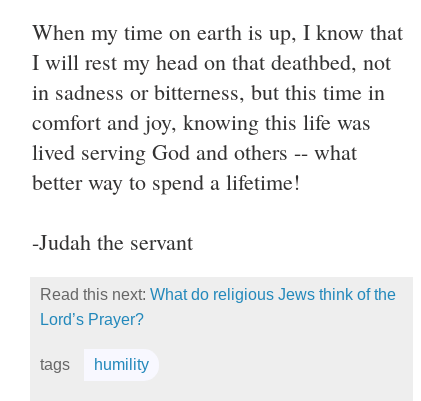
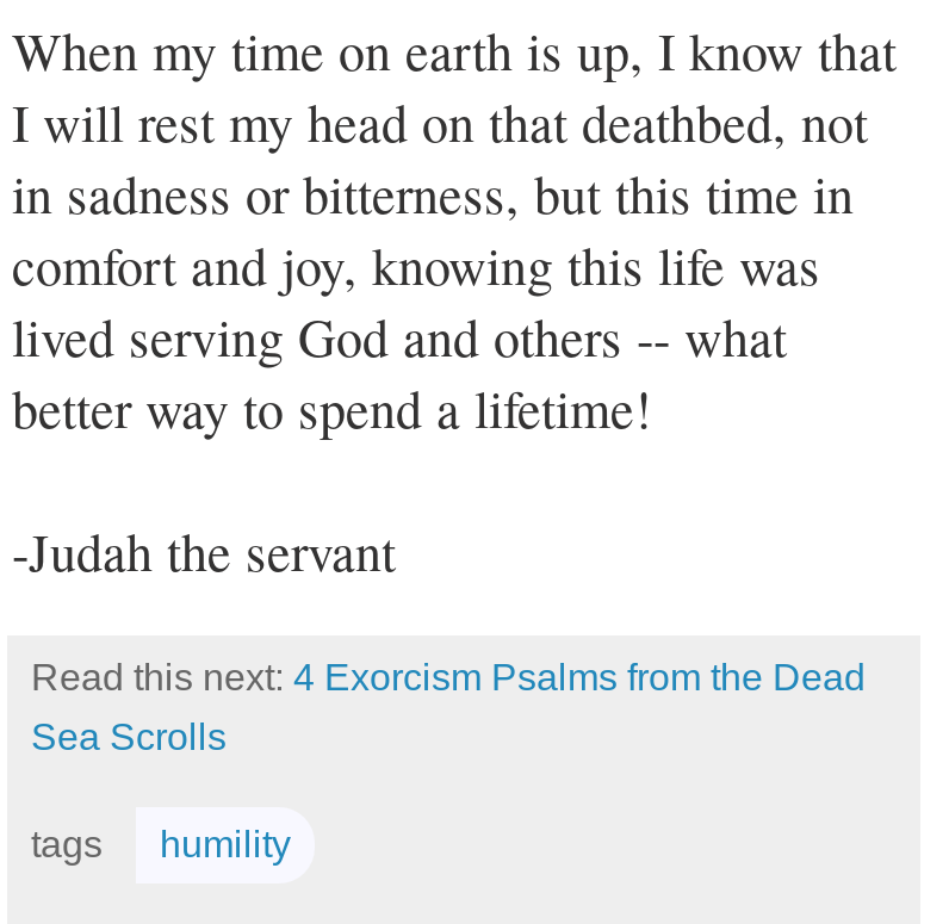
[40,286,396,303] Read this next: What do religious Jews think of the -> [31,657,866,697] Read this next: 4 Exorcism Psalms from the Dead
[40,311,144,328] Lord’s Prayer? -> [31,716,227,757] Sea Scrolls

